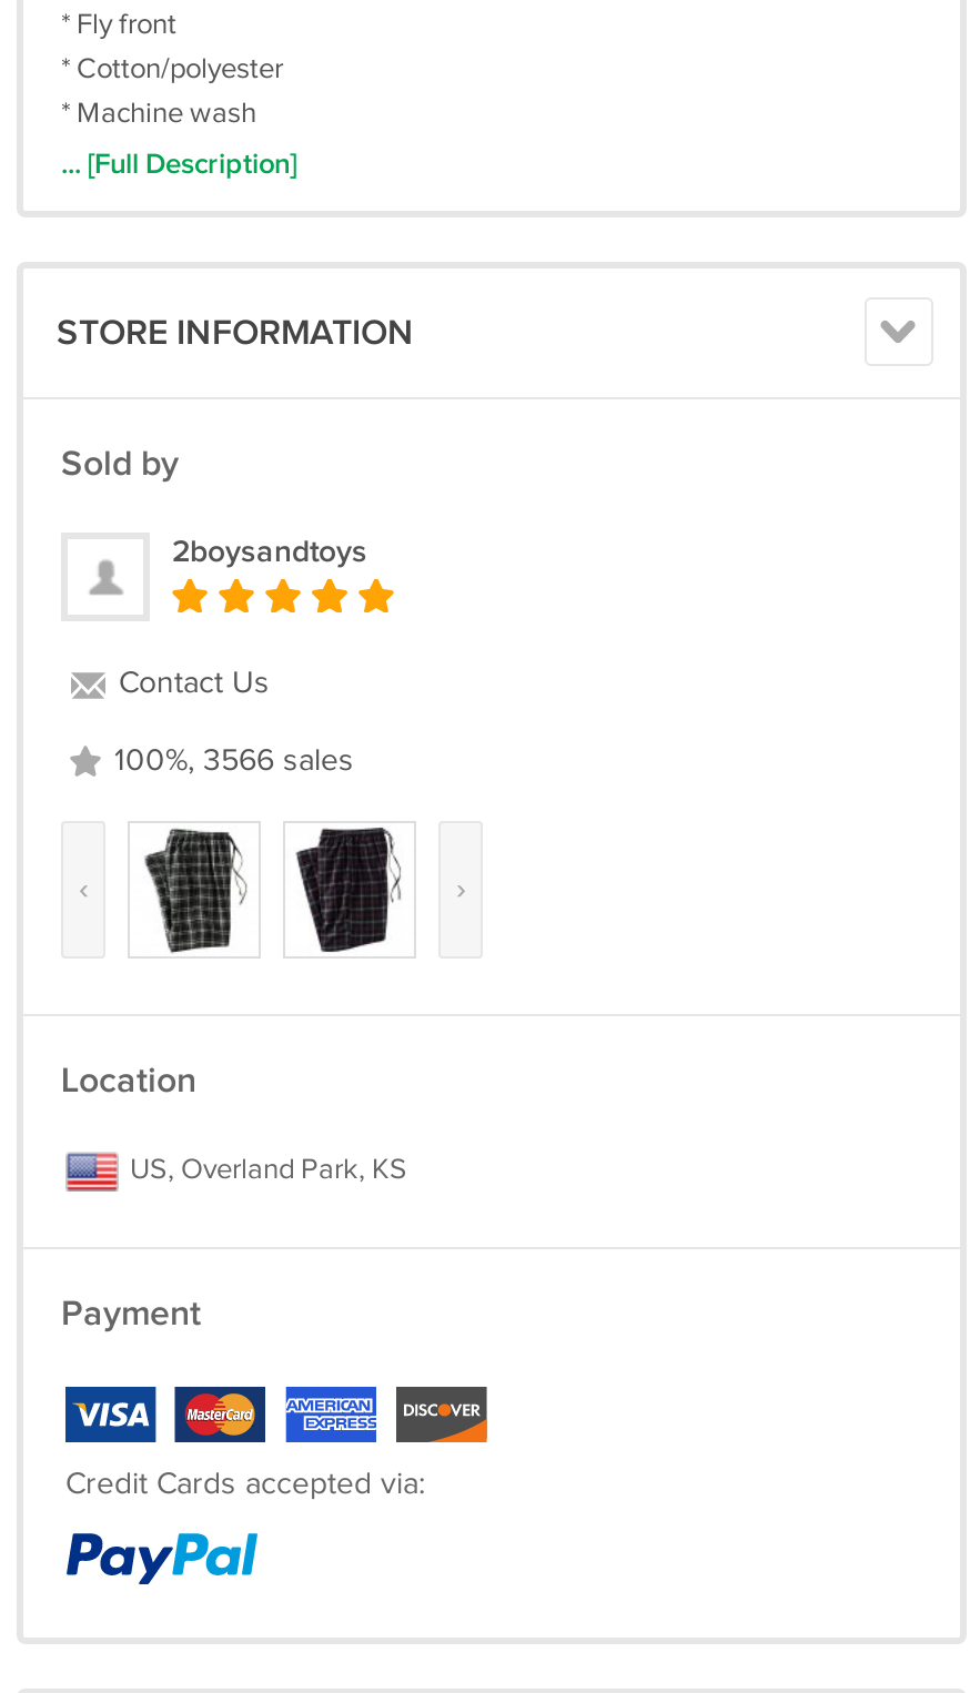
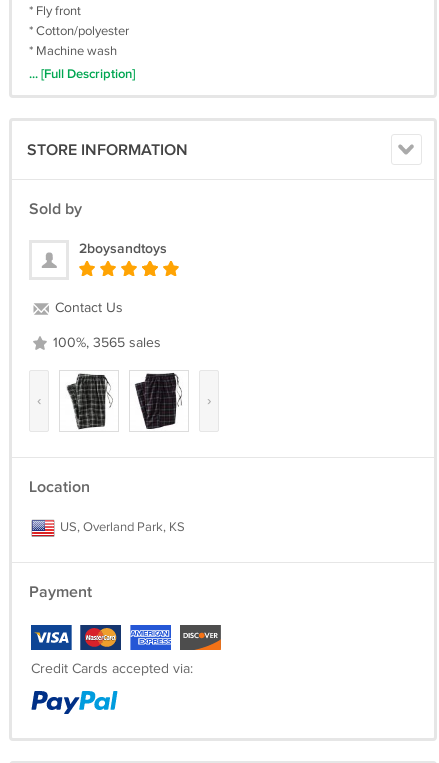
[105,743,354,779] 100%, 3566 sales -> [49,335,161,351] 100%, 3565 sales

